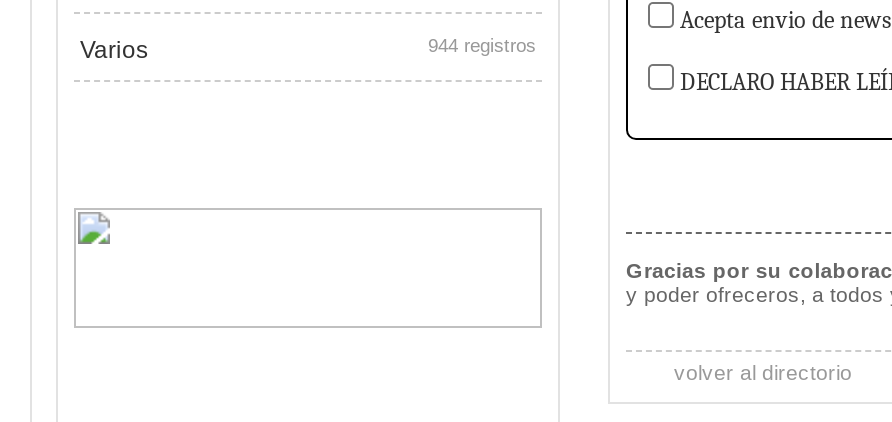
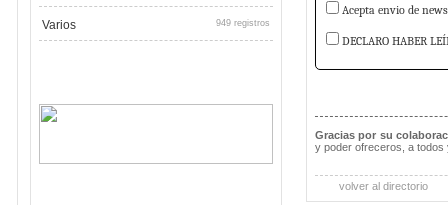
[428,36,536,56] 944 registros -> [216,18,270,28] 949 registros

